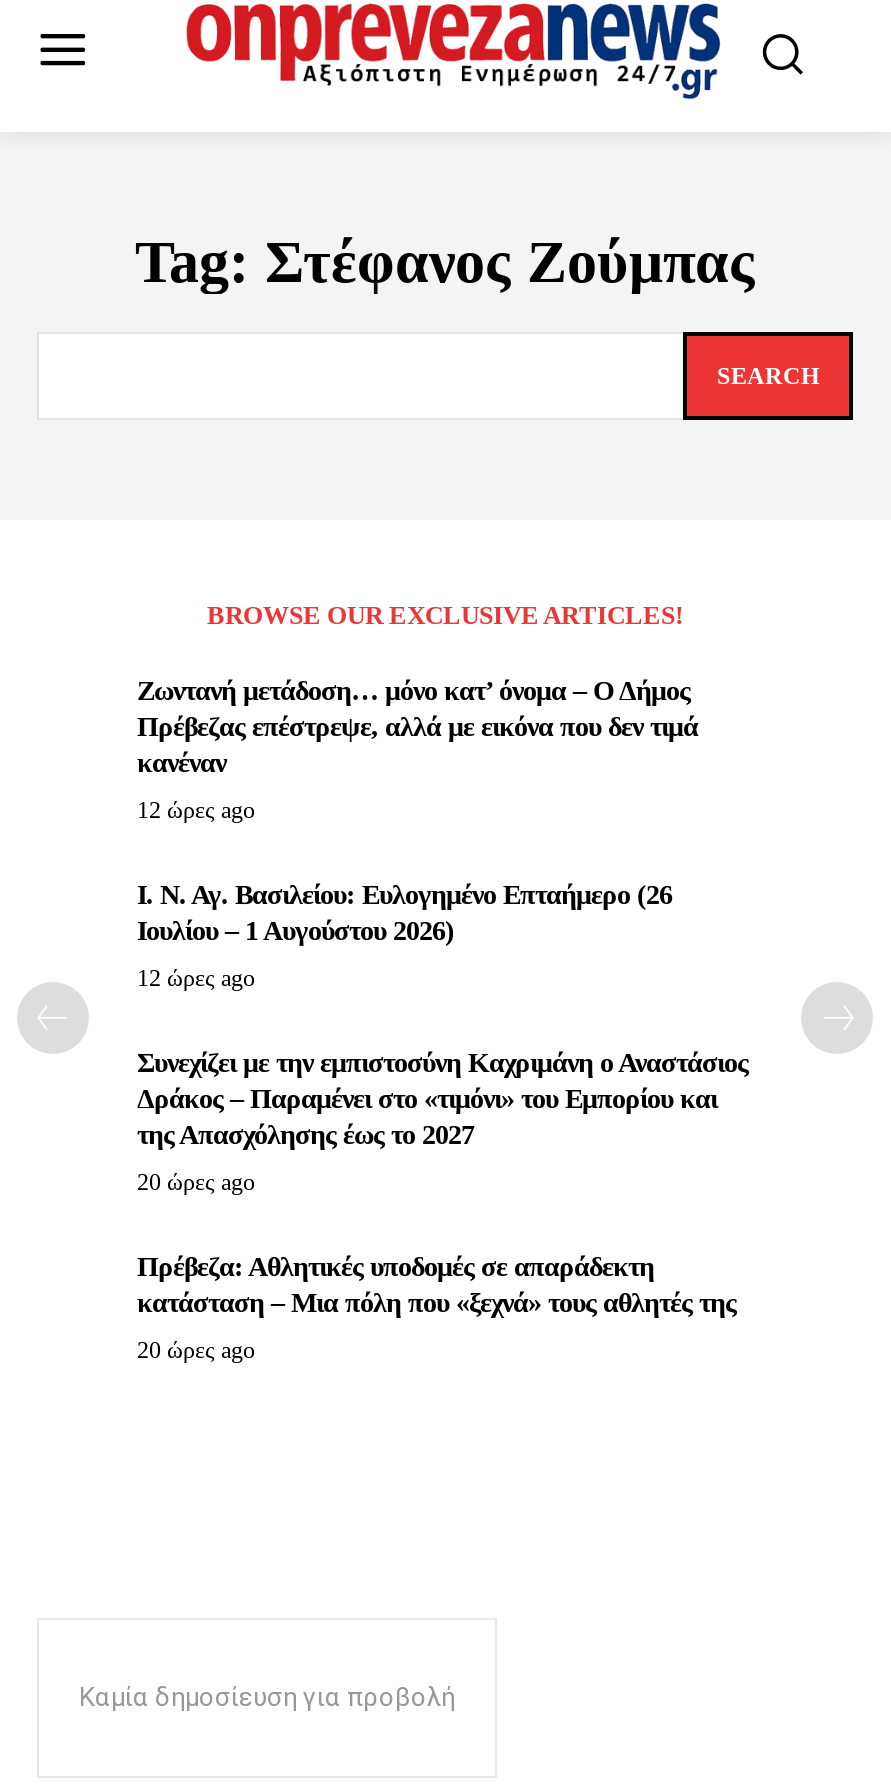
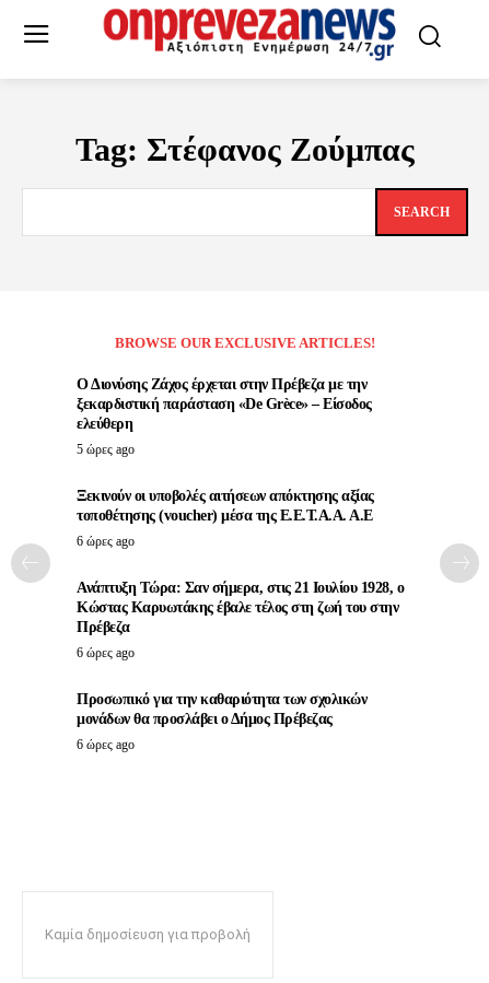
[137,677,698,779] Ζωντανή μετάδοση… μόνο κατ’ όνομα – Ο Δήμος | Πρέβεζας επέστρεψε, αλλά με εικόνα που δεν τιμά | κανέναν -> [77,376,371,432] Ο Διονύσης Ζάχος έρχεται στην Πρέβεζα με την | ξεκαρδιστική παράσταση «De Grèce» – Είσοδος | ελεύθερη
[137,797,255,825] 12 ώρες ago -> [77,442,135,457] 5 ώρες ago
[137,881,672,947] Ι. Ν. Αγ. Βασιλείου: Ευλογημένο Επταήμερο (26 | Ιουλίου – 1 Αυγούστου 2026) -> [77,488,374,524] Ξεκινούν οι υποβολές αιτήσεων απόκτησης αξίας | τοποθέτησης (voucher) μέσα της Ε.Ε.Τ.Α.Α. Α.Ε
[137,965,255,993] 12 ώρες ago -> [77,534,135,549] 6 ώρες ago
[137,1049,748,1151] Συνεχίζει με την εμπιστοσύνη Καχριμάνη ο Αναστάσιος | Δράκος – Παραμένει στο «τιμόνι» του Εμπορίου και | της Απασχόλησης έως το 2027 -> [77,580,404,636] Ανάπτυξη Τώρα: Σαν σήμερα, στις 21 Ιουλίου 1928, ο | Κώστας Καρυωτάκης έβαλε τέλος στη ζωή του στην | Πρέβεζα
[137,1169,255,1197] 20 ώρες ago -> [77,645,135,661] 6 ώρες ago
[137,1253,736,1319] Πρέβεζα: Αθλητικές υποδομές σε απαράδεκτη | κατάσταση – Μια πόλη που «ξεχνά» τους αθλητές της -> [77,691,366,727] Προσωπικό για την καθαριότητα των σχολικών | μονάδων θα προσλάβει ο Δήμος Πρέβεζας
[137,1337,255,1365] 20 ώρες ago -> [77,737,135,753] 6 ώρες ago

